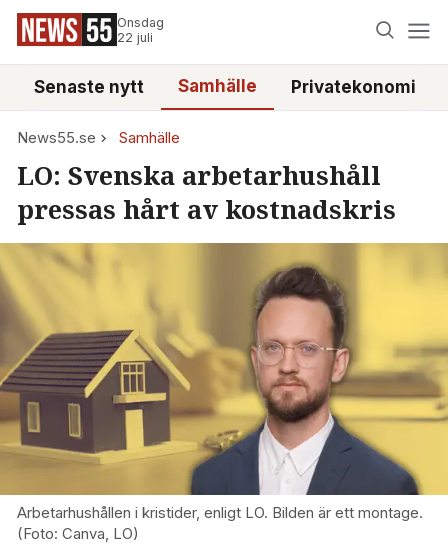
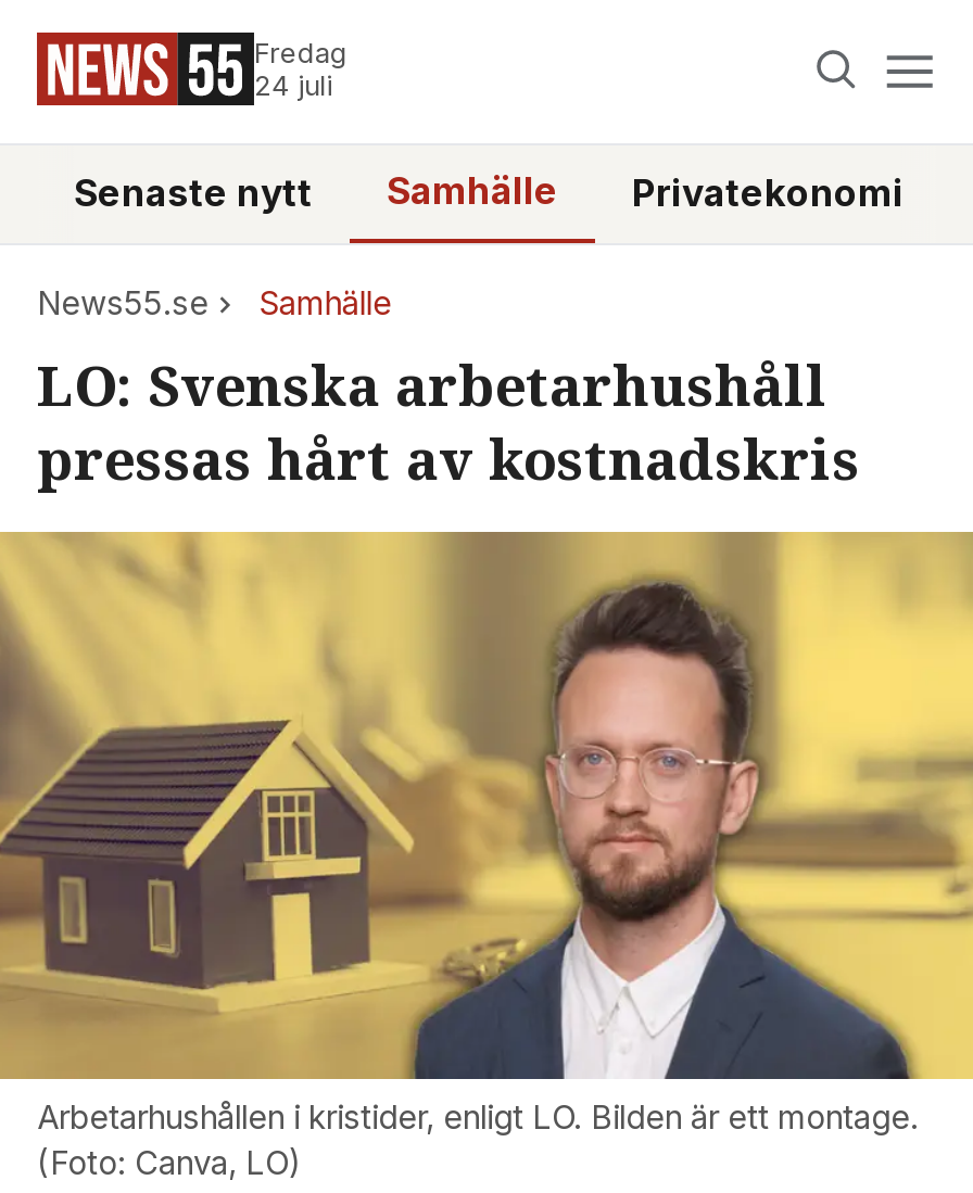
[117,15,164,45] Onsdag | 22 juli -> [254,37,347,102] Fredag | 24 juli

